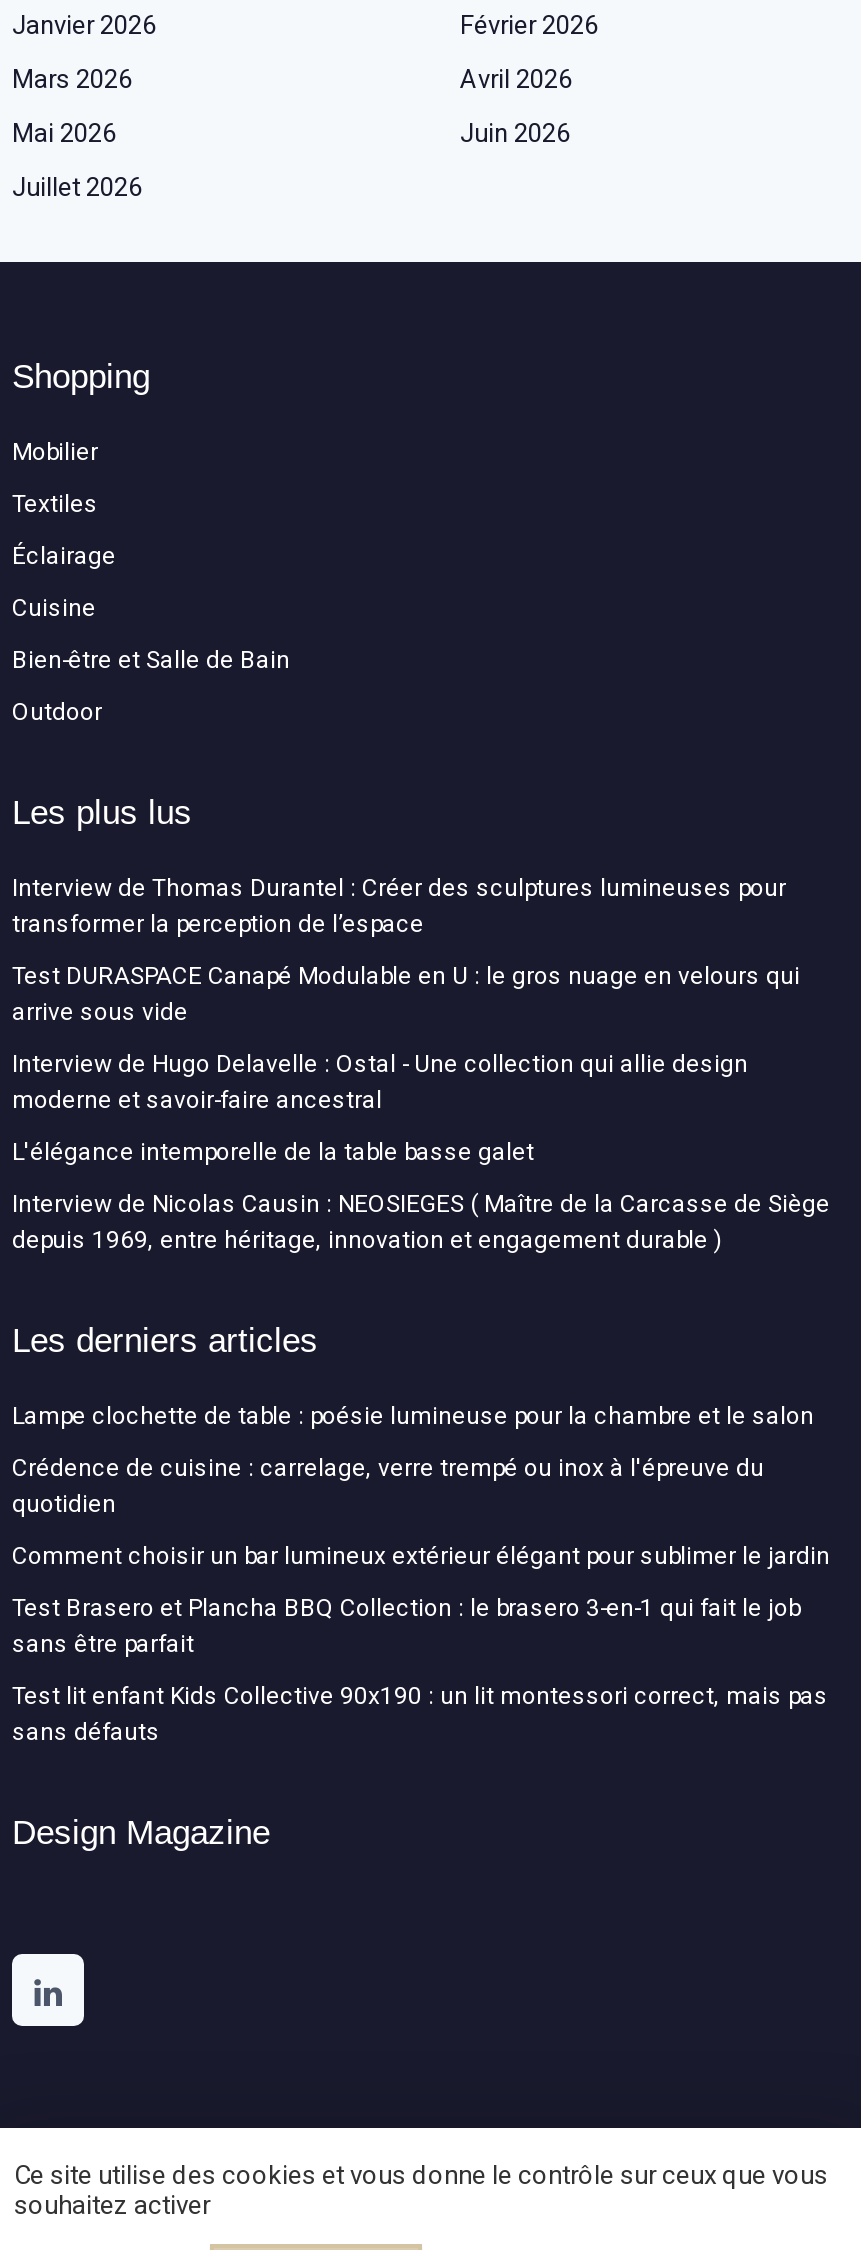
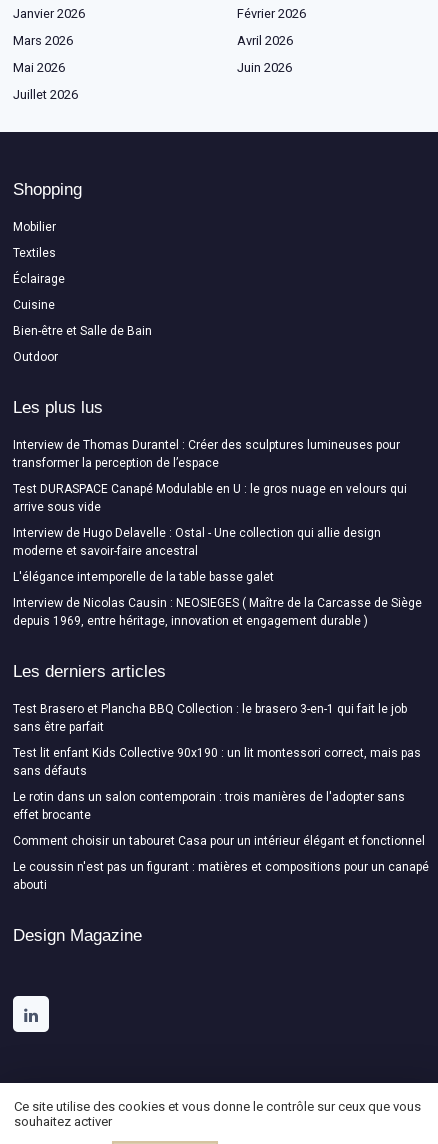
[12,1402,830,1570] Lampe clochette de table : poésie lumineuse pour la chambre et le salon | Crédence de cuisine : carrelage, verre trempé ou inox à l'épreuve du | quotidien | Comment choisir un bar lumineux extérieur élégant pour sublimer le jardin -> none
moved [12,1594,828,1746] -> [13,702,421,778]: Test Brasero et Plancha BBQ Collection : le brasero 3-en-1 qui fait le job | sans être parfait | Test lit enfant Kids Collective 90x190 : un lit montessori correct, mais pas | sans défauts
none -> [13,790,429,892] Le rotin dans un salon contemporain : trois manières de l'adopter sans | effet brocante | Comment choisir un tabouret Casa pour un intérieur élégant et fonctionnel | Le coussin n'est pas un figurant : matières et compositions pour un canapé | abouti

